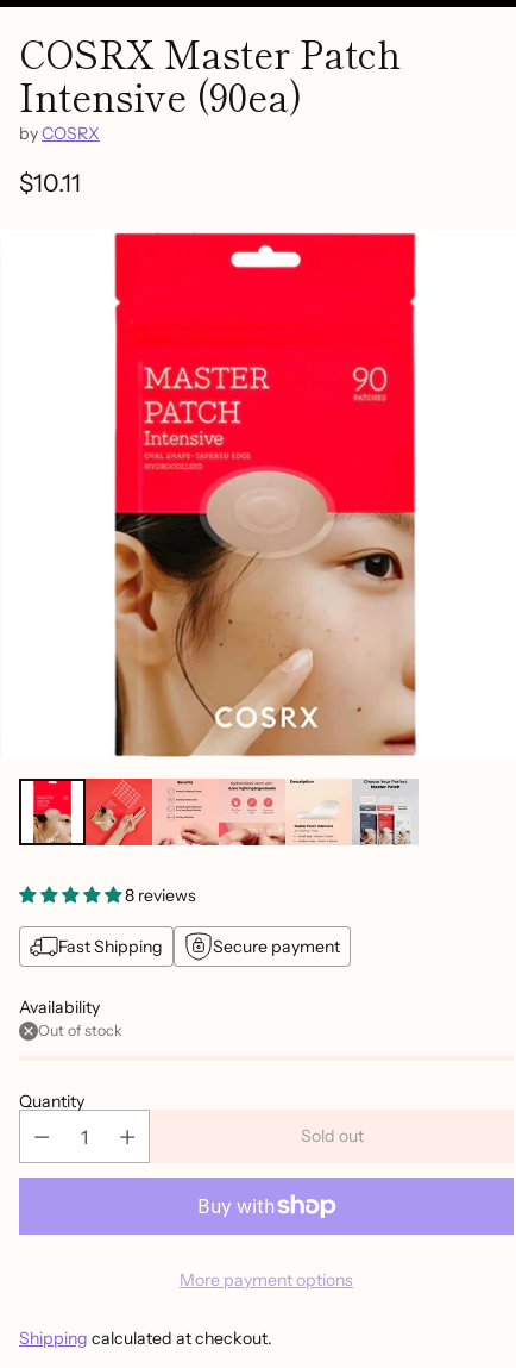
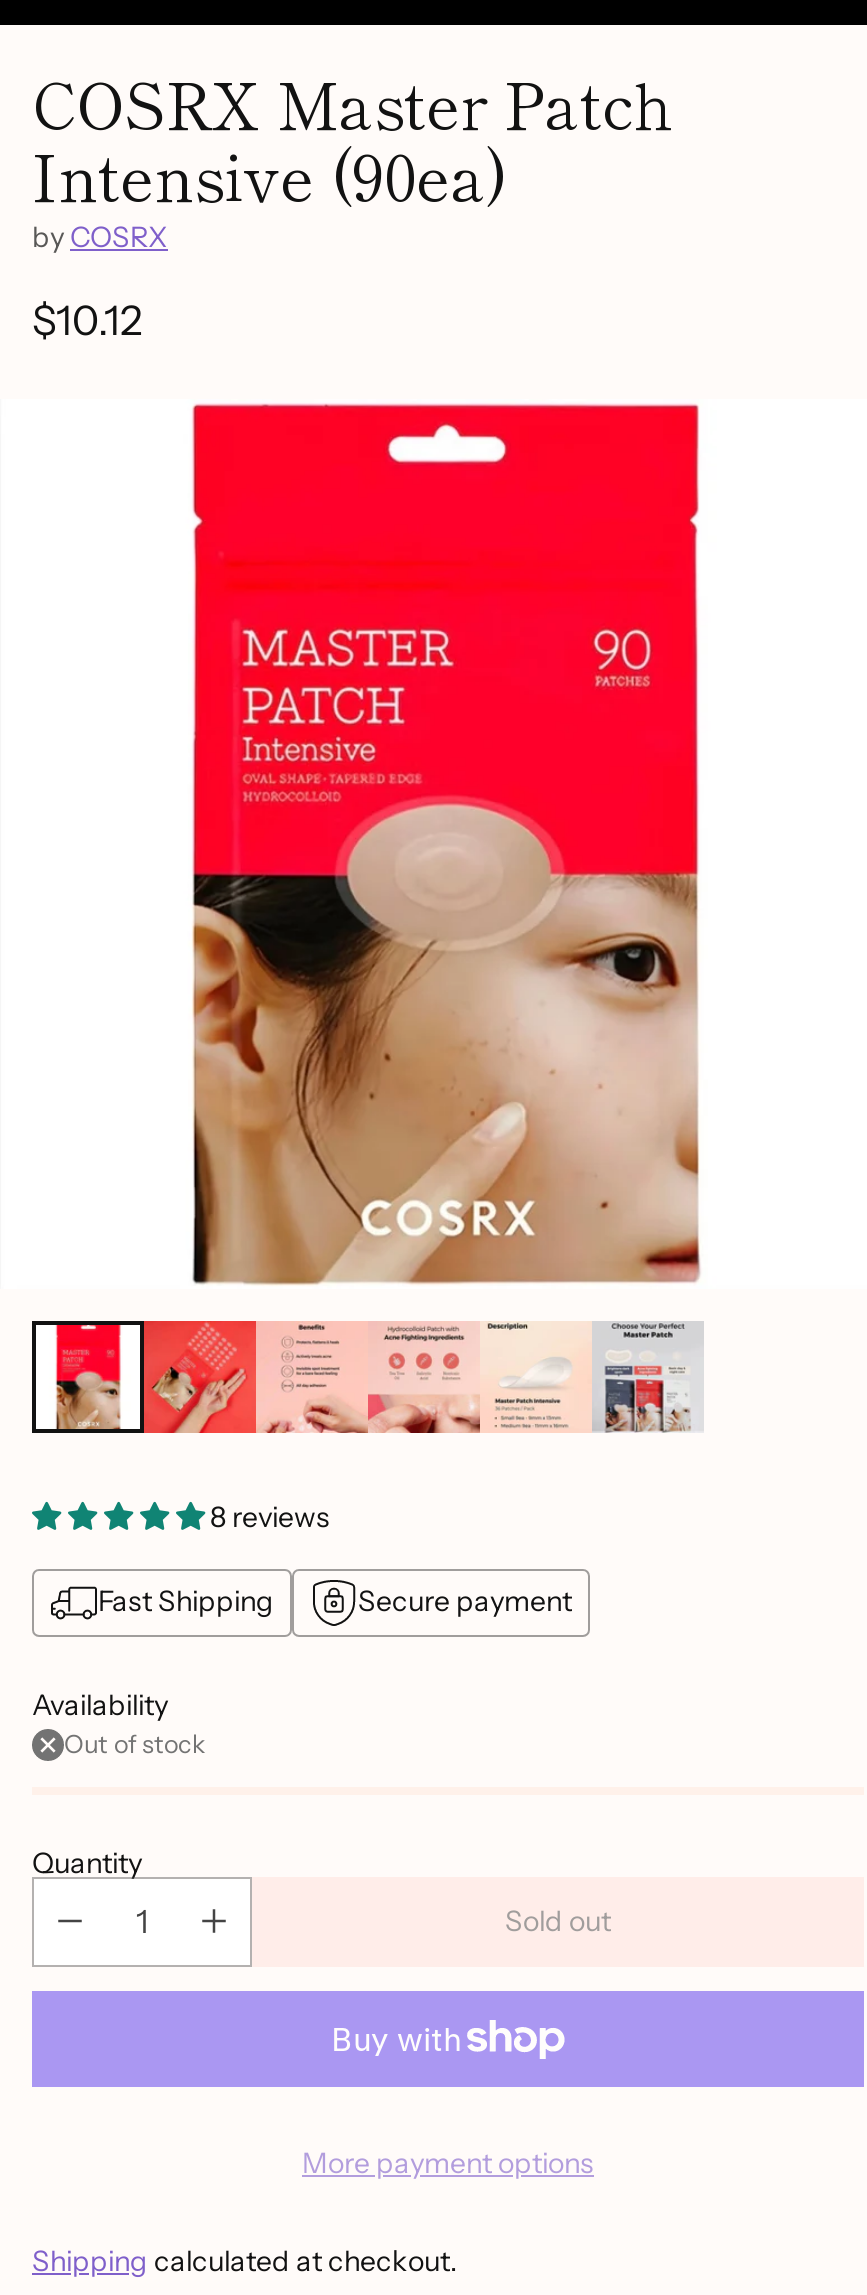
[19,168,81,198] $10.11 -> [32,294,142,344] $10.12

